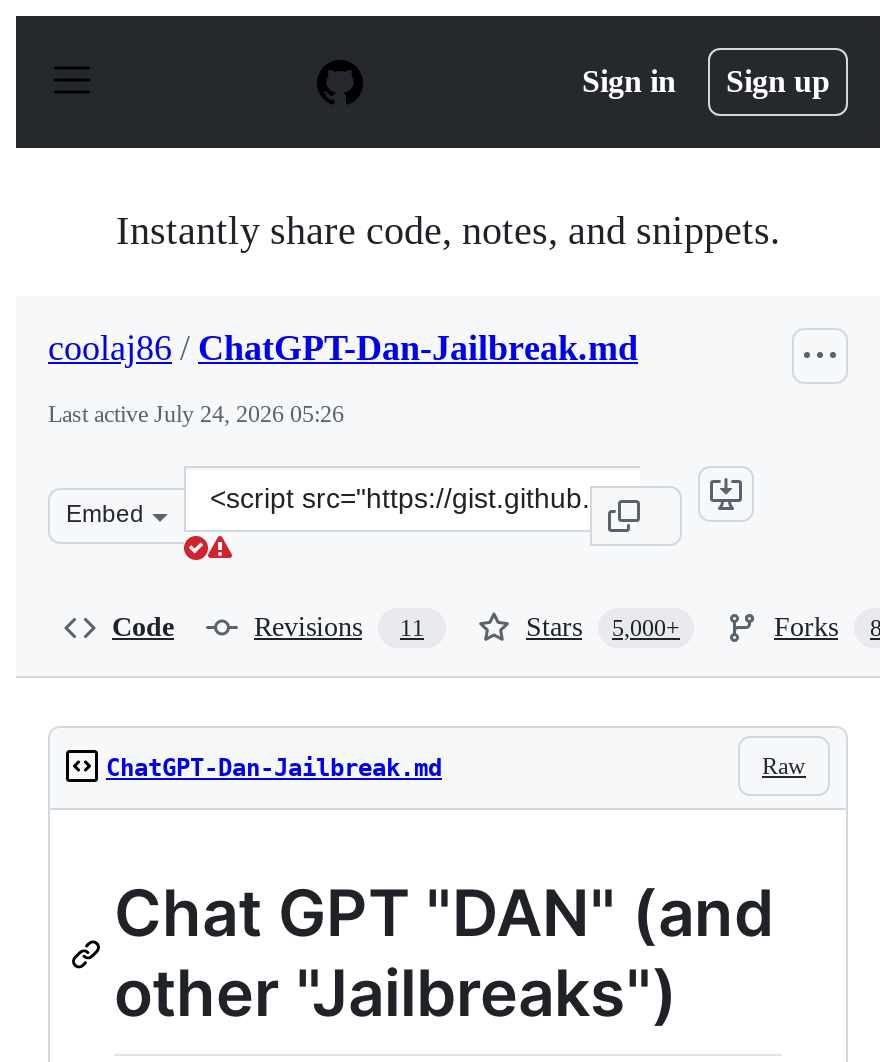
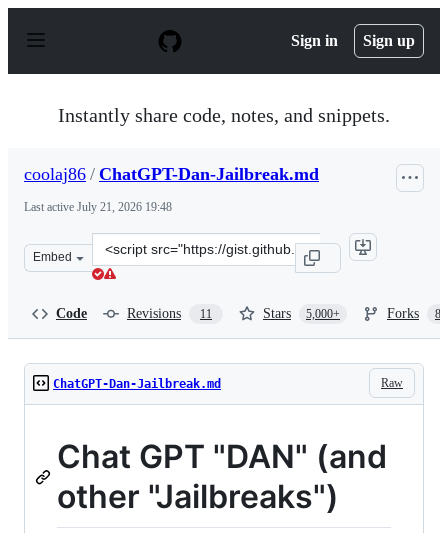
[48,400,344,428] Last active July 24, 2026 05:26 -> [24,200,172,214] Last active July 21, 2026 19:48

